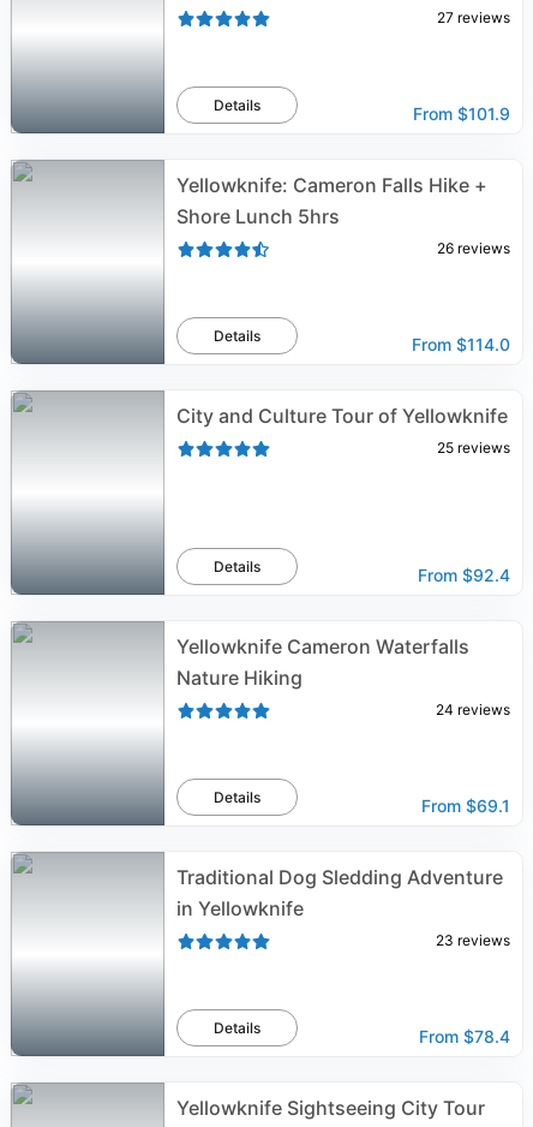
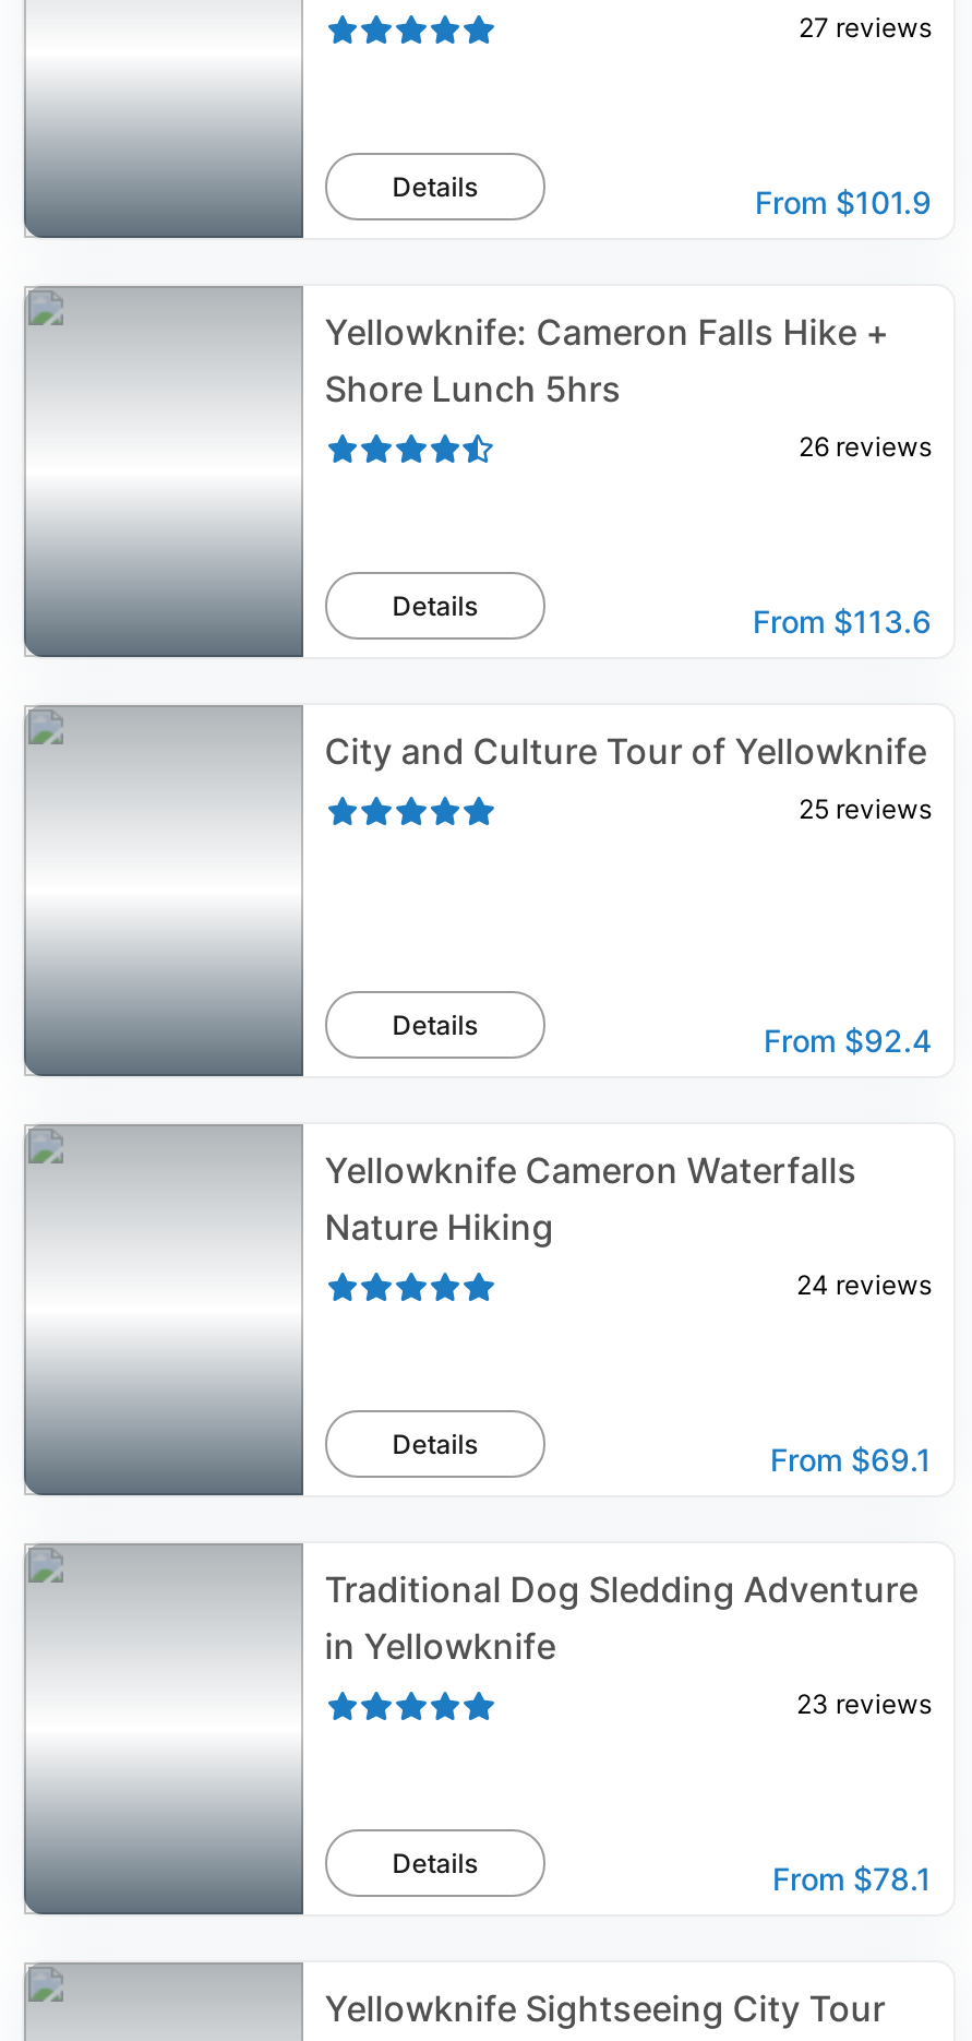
[412,334,510,354] From $114.0 -> [753,602,932,640] From $113.6
[419,1026,510,1046] From $78.4 -> [772,1860,932,1897] From $78.1

